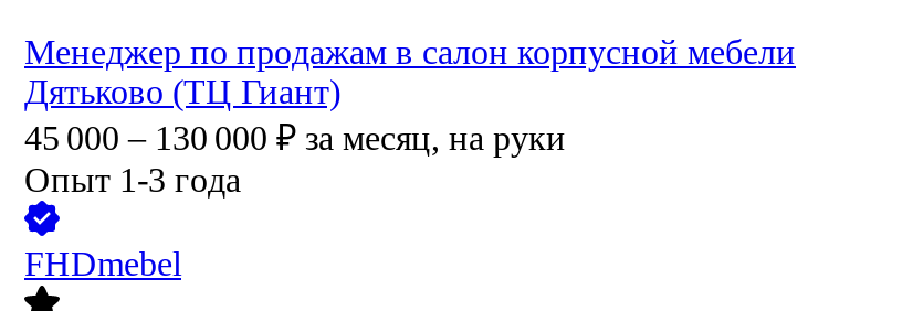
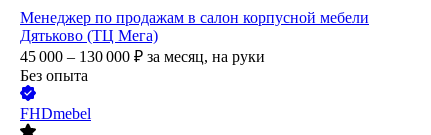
[24,74,340,111] Дятьково (ТЦ Гиант) -> [20,27,158,44] Дятьково (ТЦ Мега)
[24,162,241,200] Опыт 1-3 года -> [20,67,88,84] Без опыта

